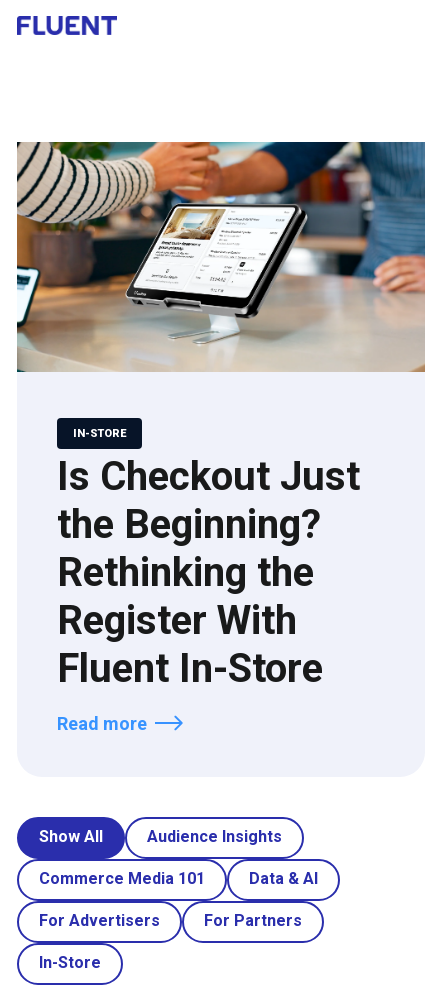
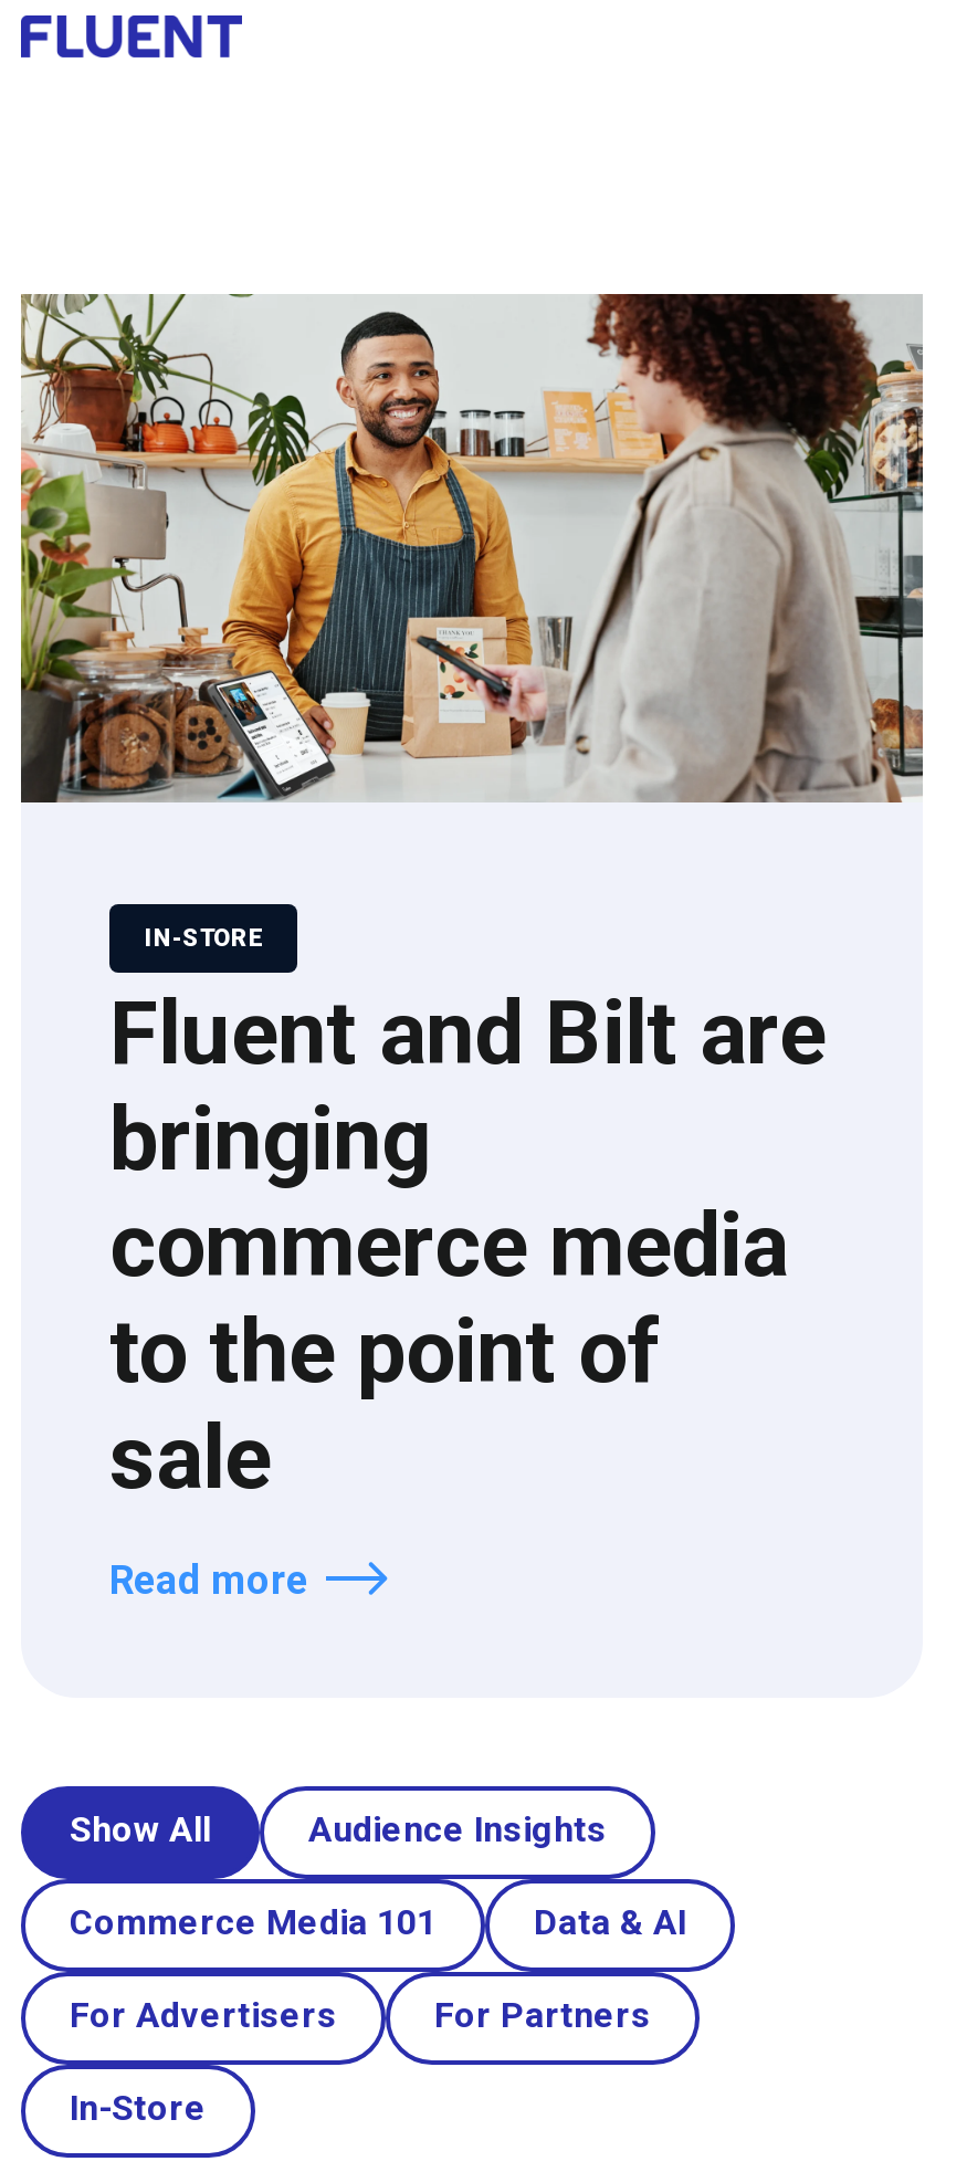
[16,141,426,373] [image] -> [19,292,925,802] [image]
[57,453,360,692] Is Checkout Just | the Beginning? | Rethinking the | Register With | Fluent In-Store -> [109,982,826,1510] Fluent and Bilt are | bringing | commerce media | to the point of | sale

